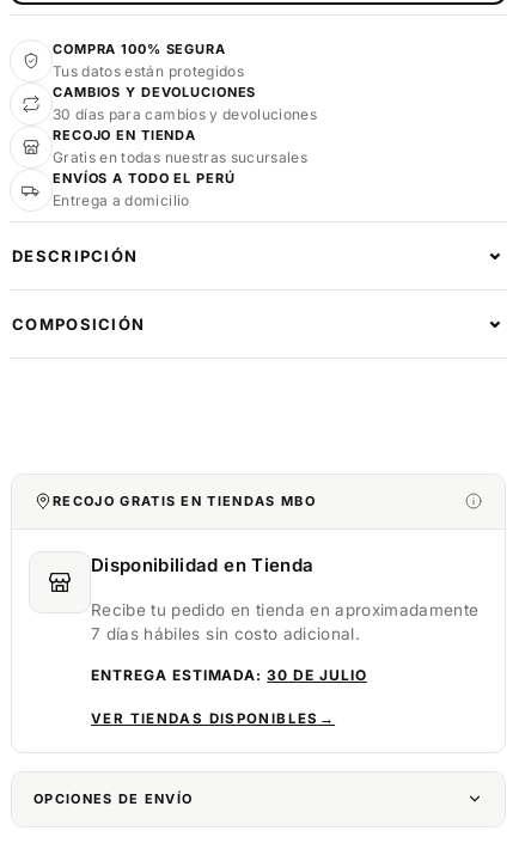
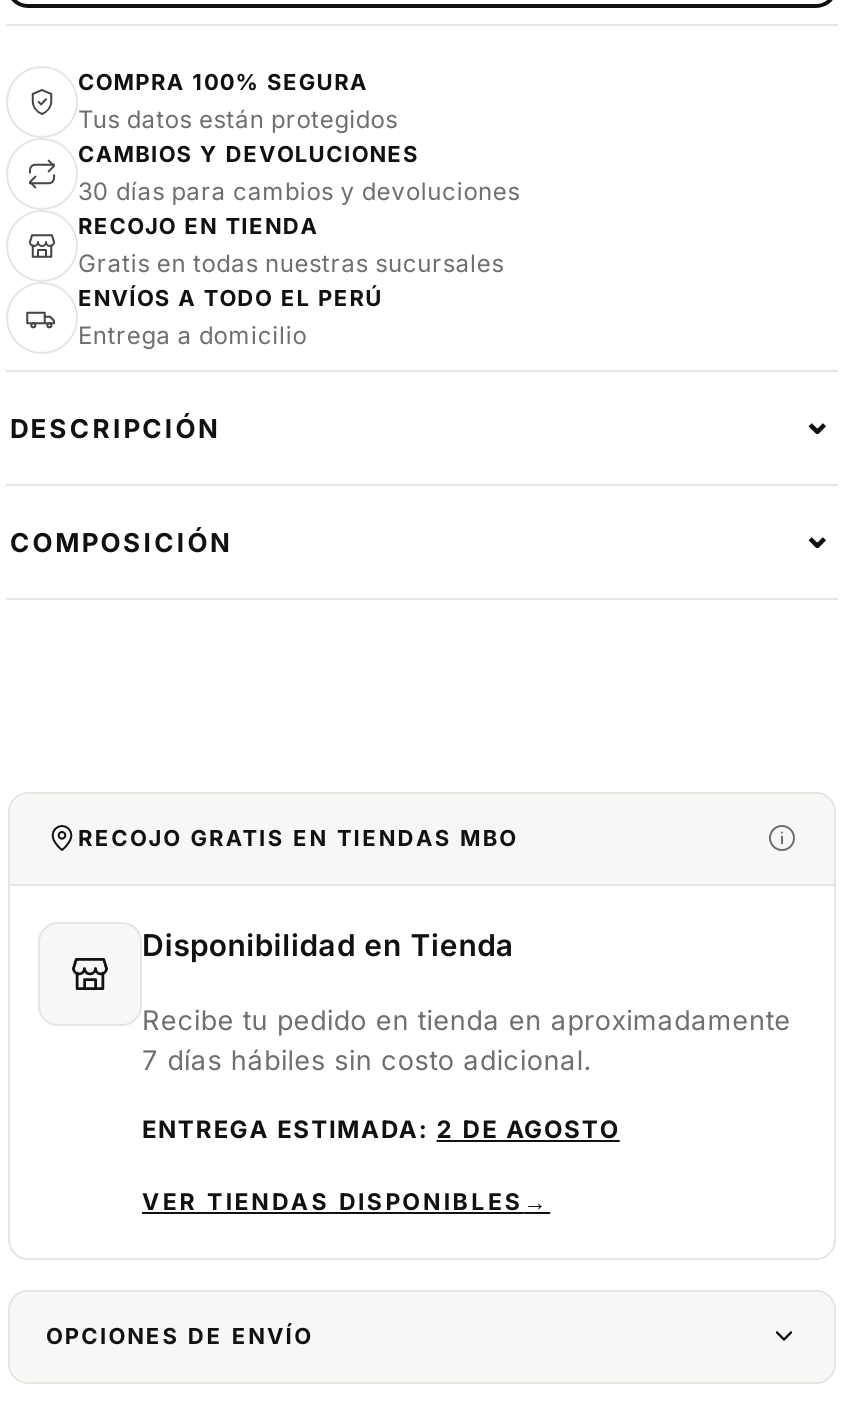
[91,666,367,683] ENTREGA ESTIMADA: 30 DE JULIO -> [142,1113,620,1143] ENTREGA ESTIMADA: 2 DE AGOSTO

